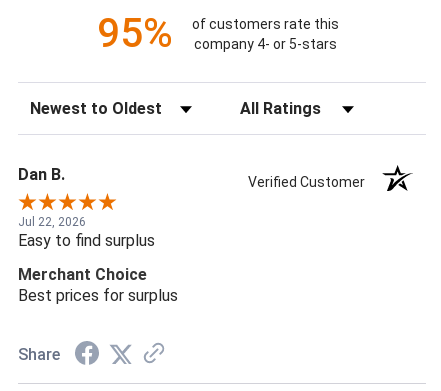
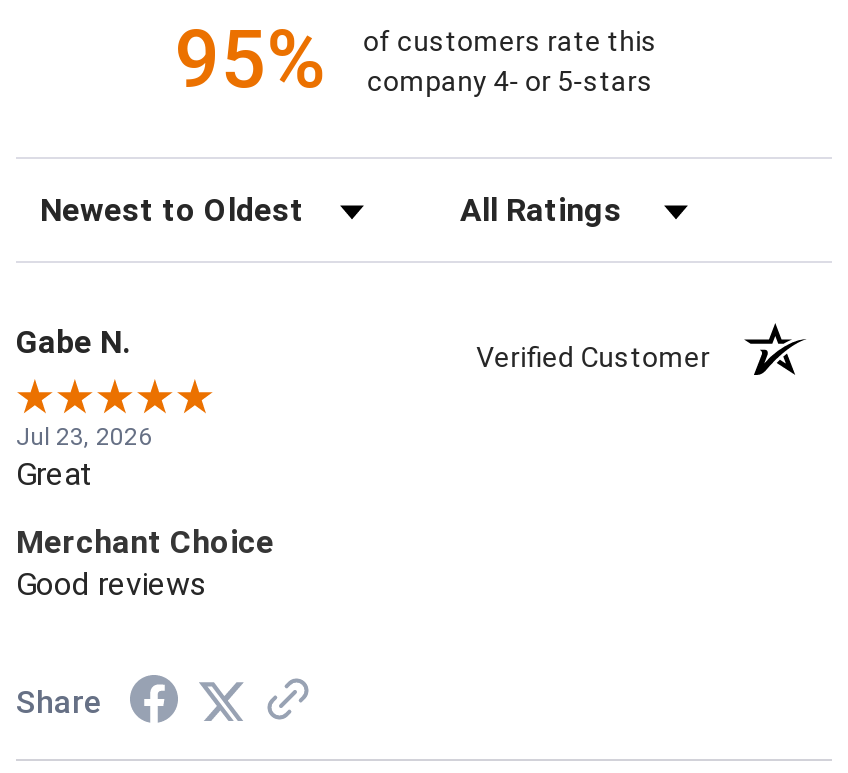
[18,165,65,184] Dan B. -> [16,323,130,361] Gabe N.
[18,215,155,250] Jul 22, 2026 | Easy to find surplus -> [16,423,152,493] Jul 23, 2026 | Great
[18,286,178,305] Best prices for surplus -> [16,565,206,603] Good reviews

